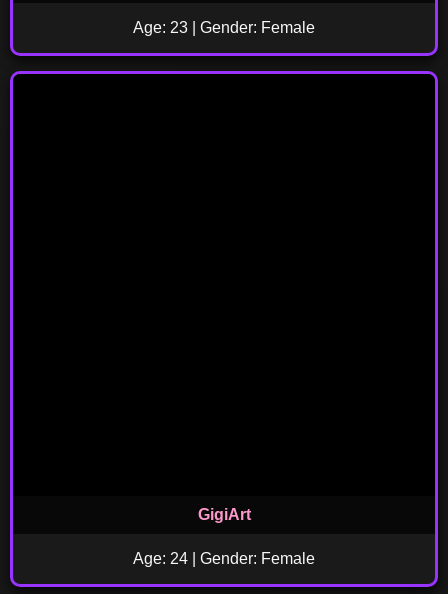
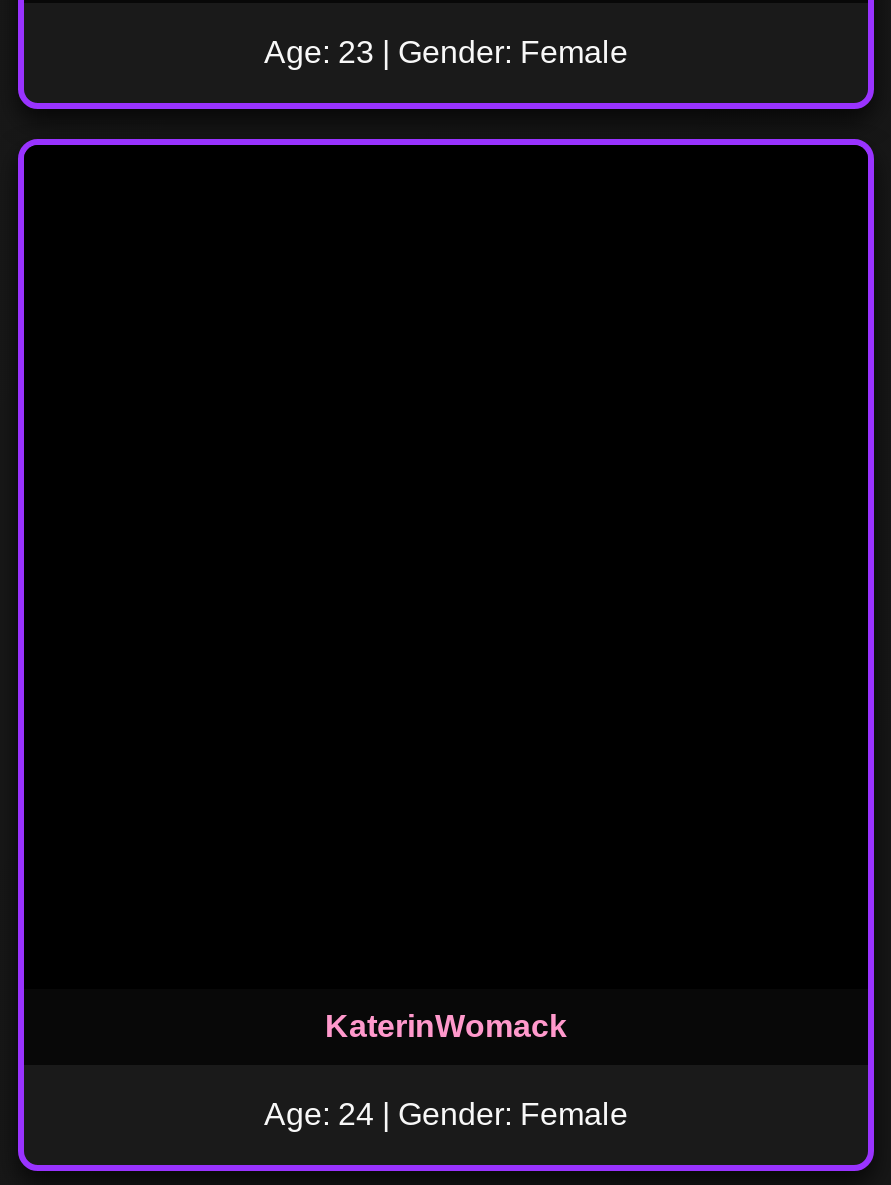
[197,506,250,523] GigiArt -> [325,1009,567,1043] KaterinWomack

